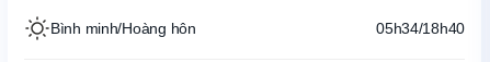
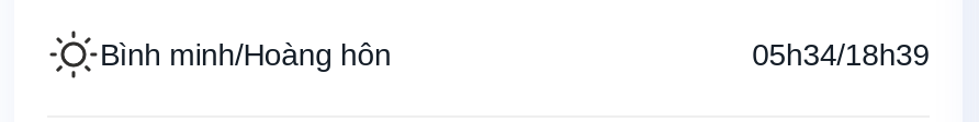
[376,20,465,37] 05h34/18h40 -> [752,37,930,72] 05h34/18h39

